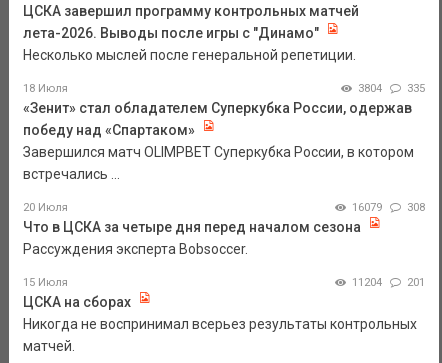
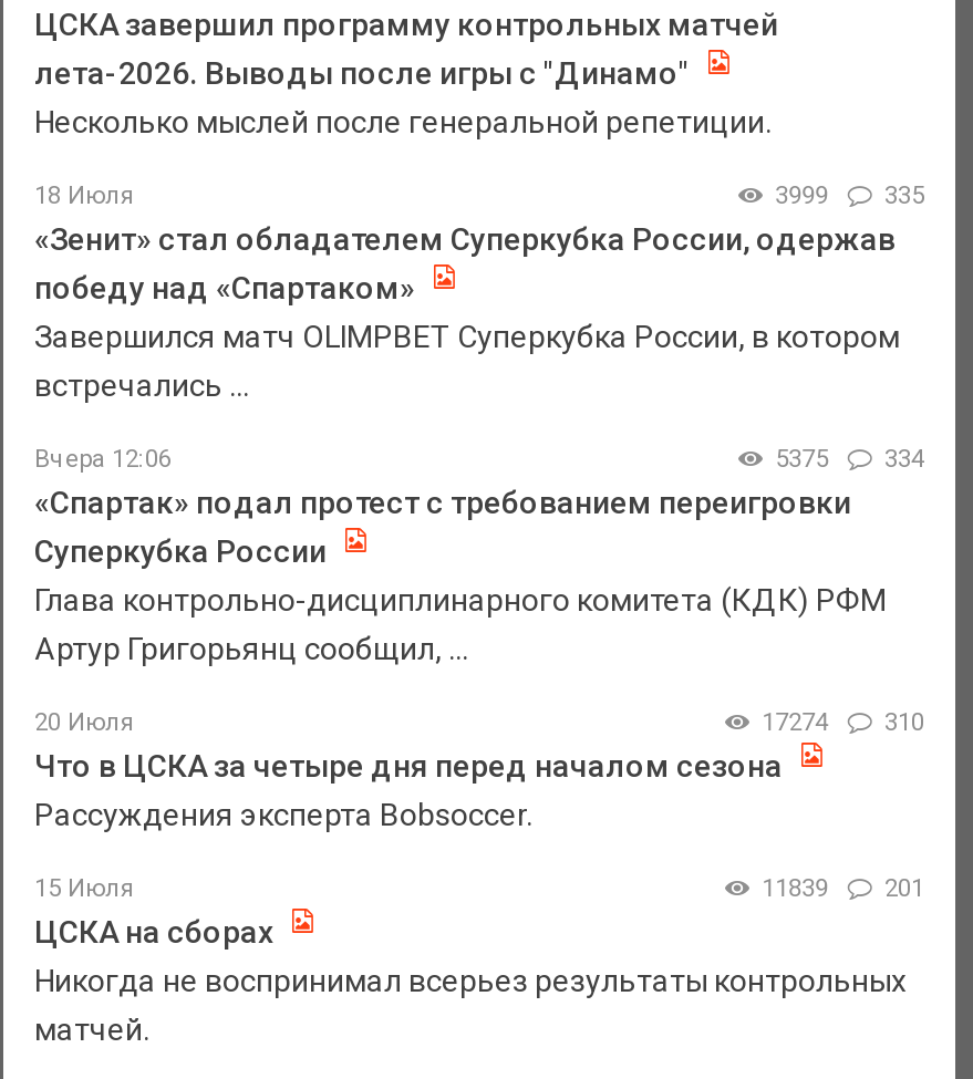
[358,82,425,95] 3804 335 -> [775,181,924,210] 3999 335
none -> [34,445,924,666] Вчера 12:06 | 5375 | 334 | «Спартак» подал протест с требованием переигровки | Суперкубка России | Глава контрольно-дисциплинарного комитета (КДК) РФМ | Артур Григорьянц сообщил, ...
[352,201,385,214] 16079 -> [762,708,835,737] 17274
[407,201,425,214] 308 -> [884,708,924,737] 310
[352,276,425,289] 11204 201 -> [762,874,924,903] 11839 201

